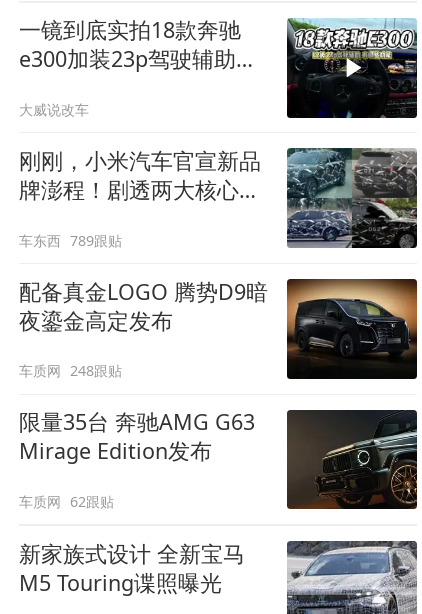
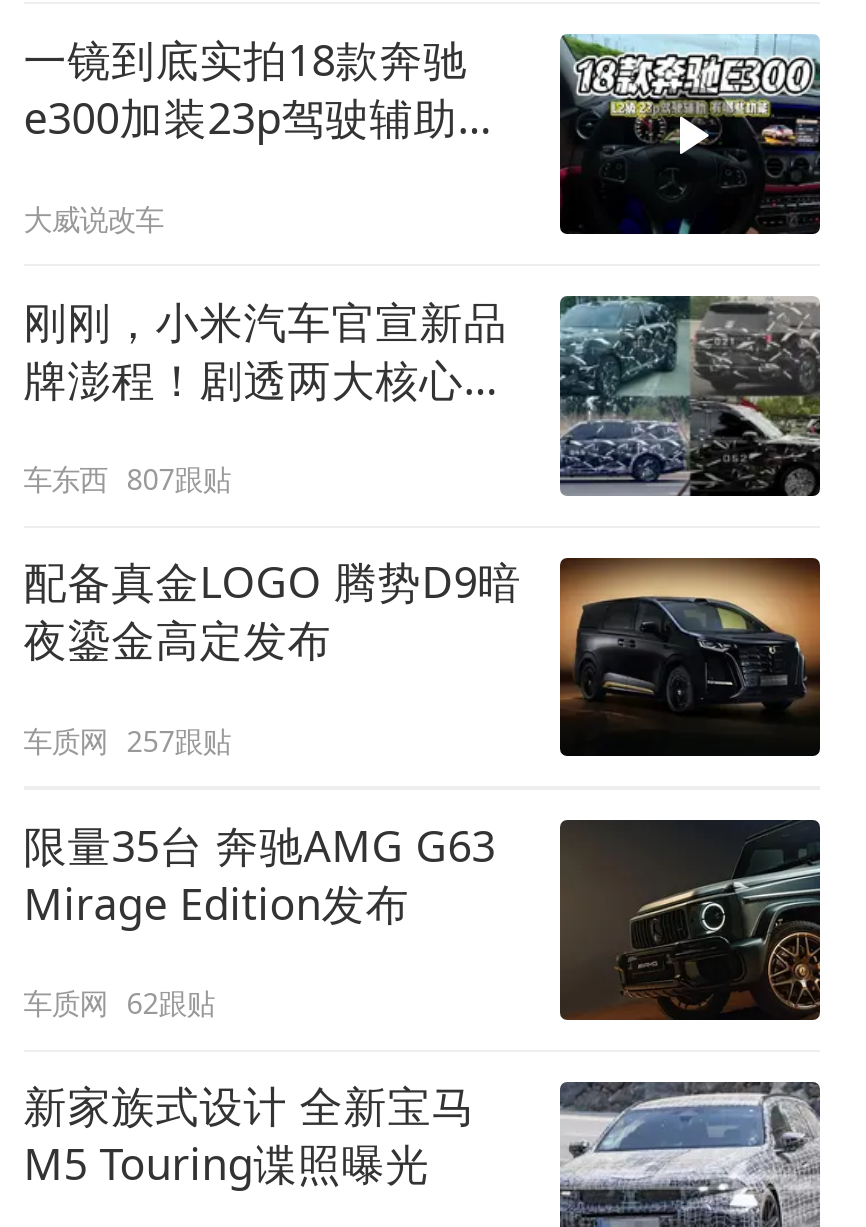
[19,230,122,249] 车东西 789跟贴 -> [23,460,231,498] 车东西 807跟贴
[19,361,122,380] 车质网 248跟贴 -> [23,721,231,759] 车质网 257跟贴

